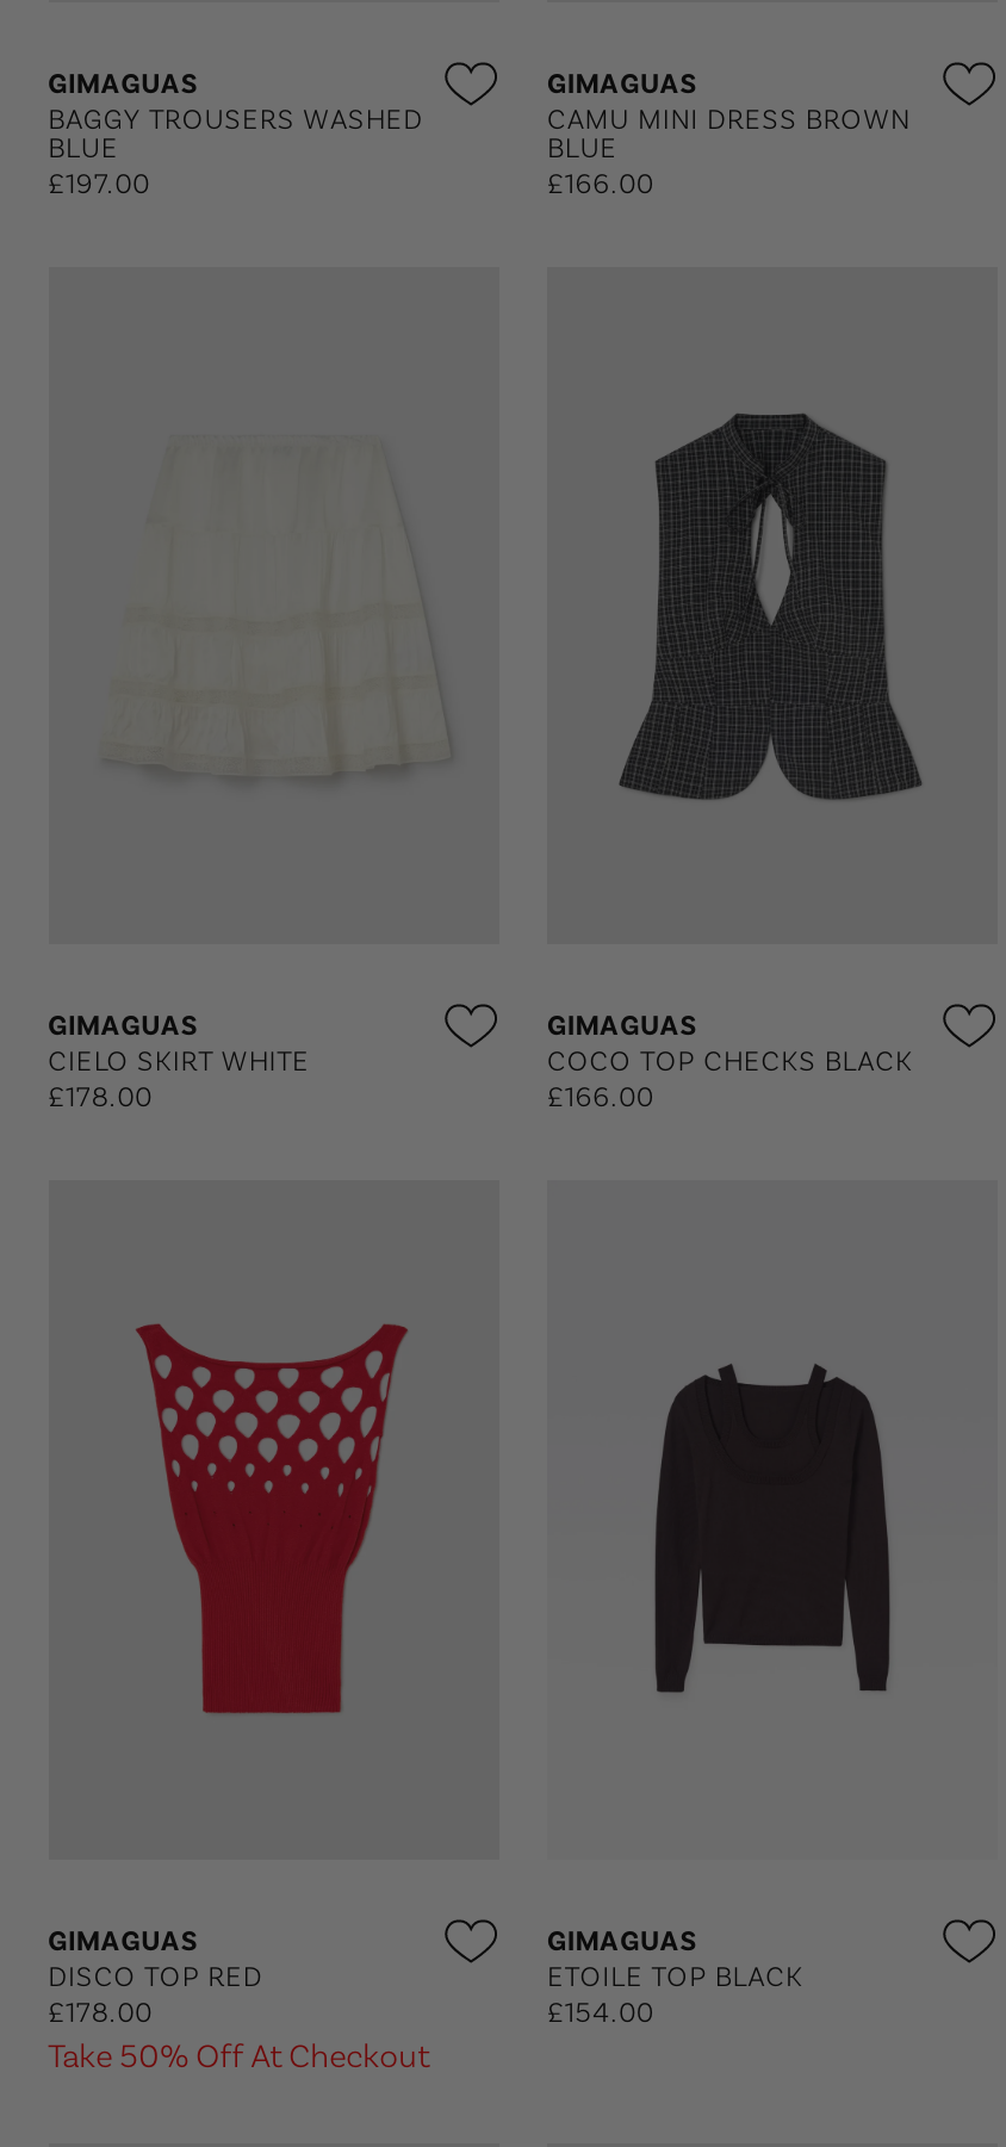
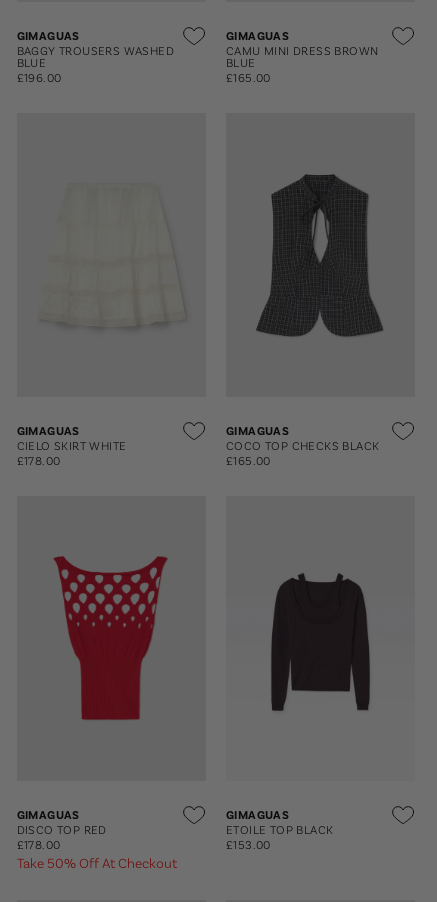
[48,165,150,198] £197.00 -> [17,70,61,84] £196.00
[547,165,654,198] £166.00 -> [226,70,271,84] £165.00
[547,1079,654,1112] £166.00 -> [226,453,271,467] £165.00
[547,1992,654,2025] £154.00 -> [226,836,271,850] £153.00

